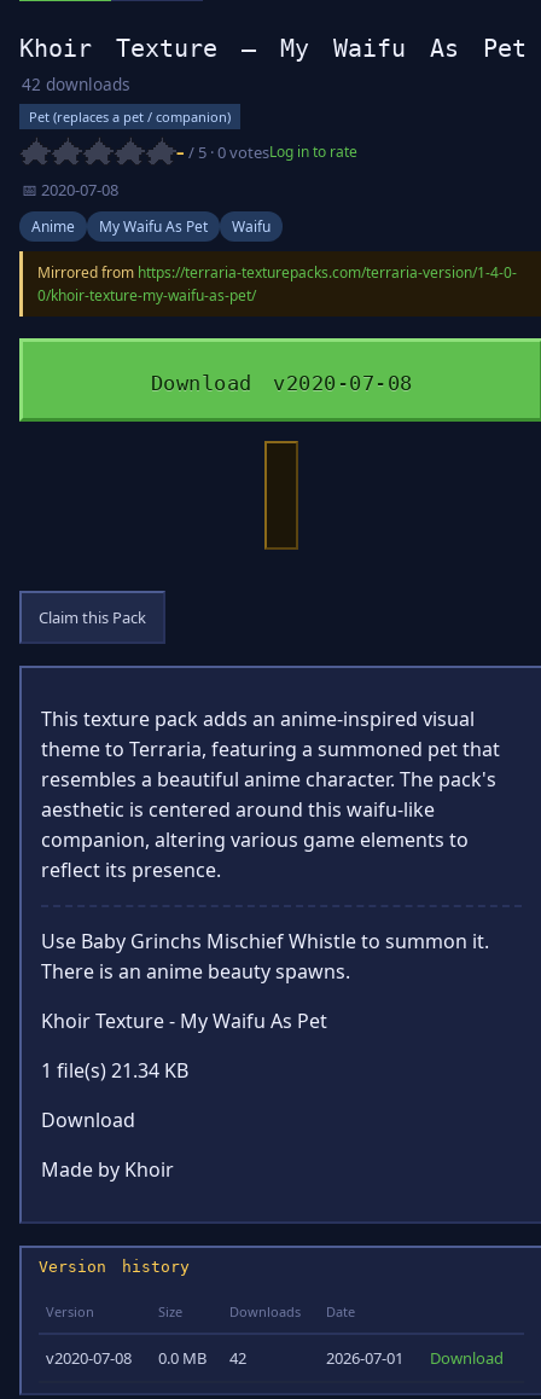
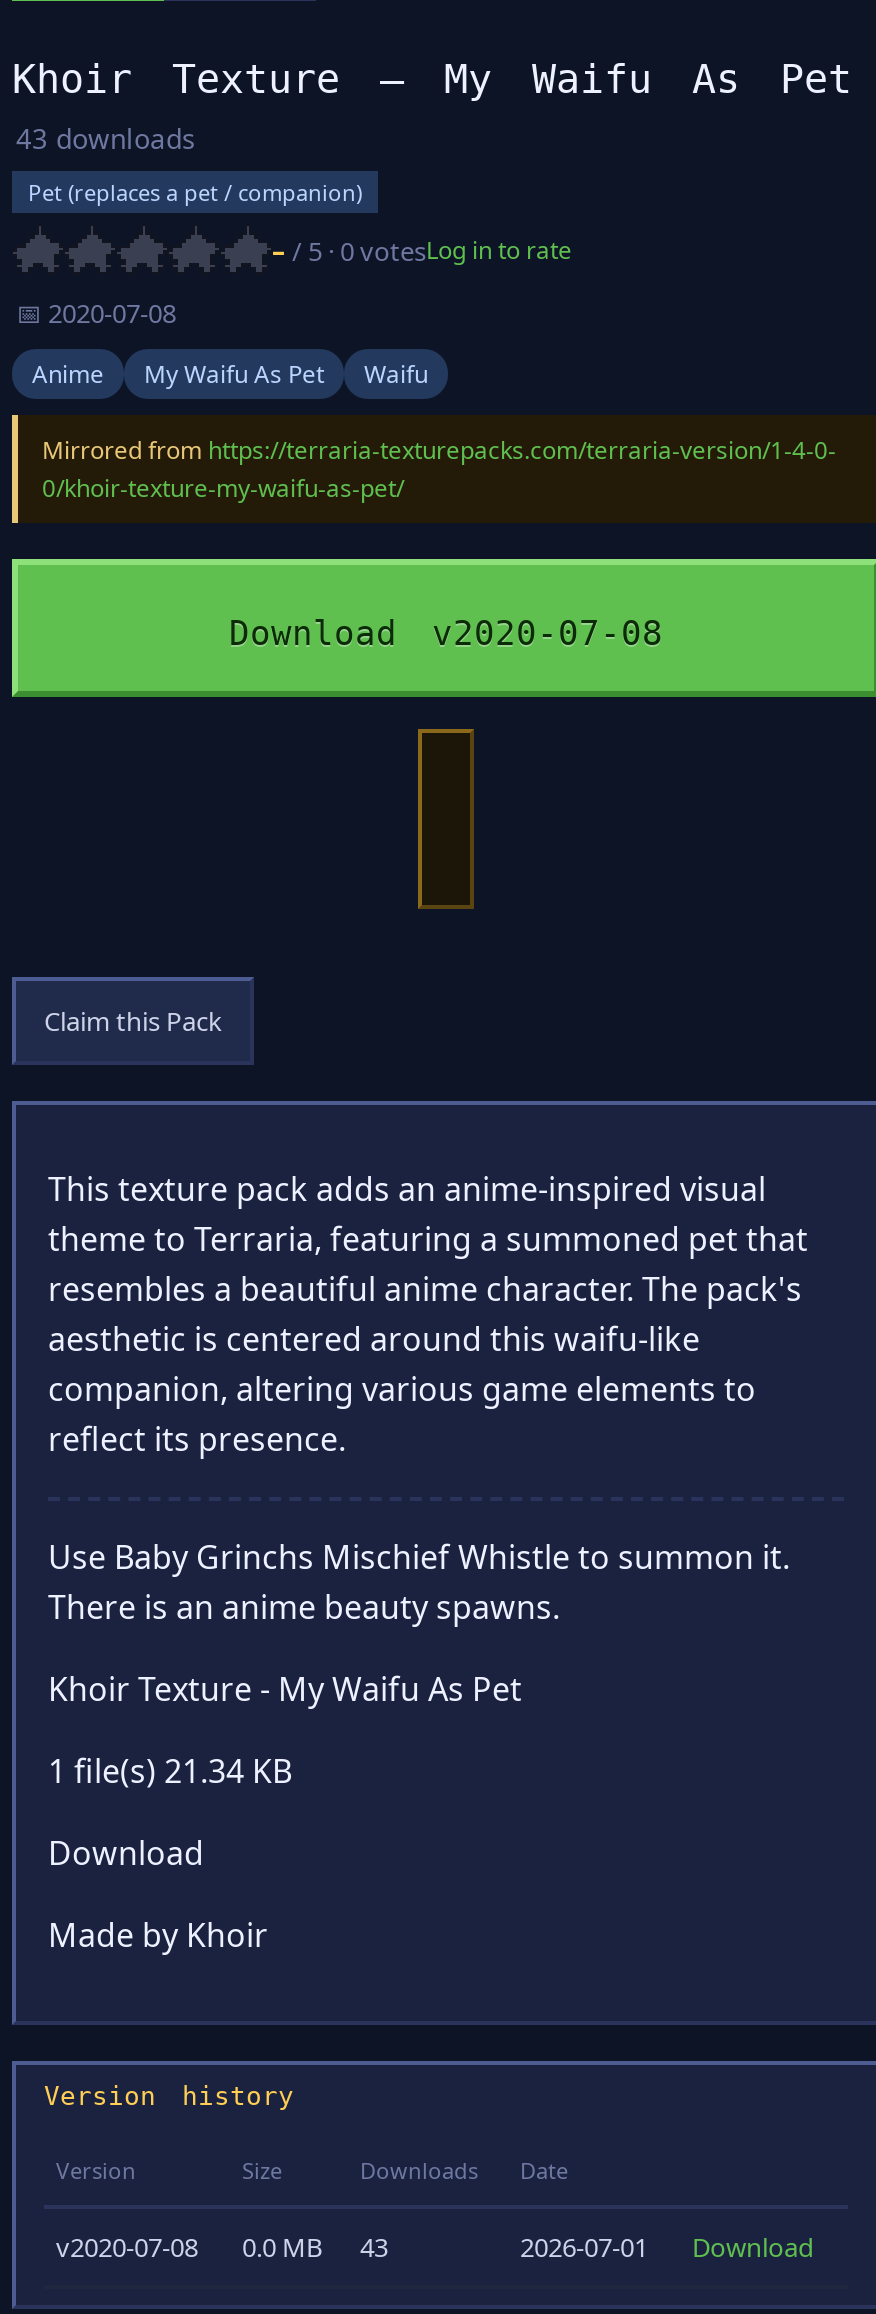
[22,72,130,95] 42 downloads -> [16,118,196,156] 43 downloads
[46,1346,246,1368] v2020-07-08 0.0 MB 42 -> [56,2228,388,2264] v2020-07-08 0.0 MB 43

